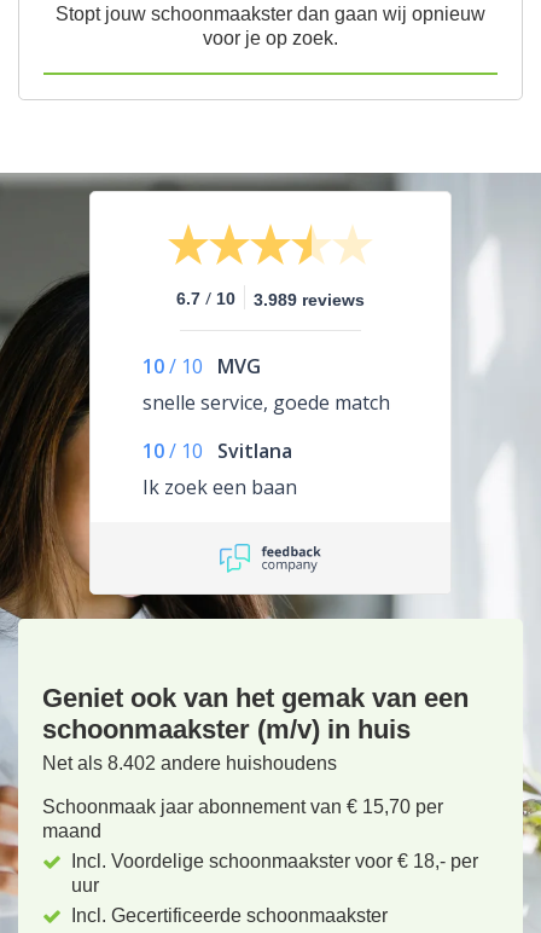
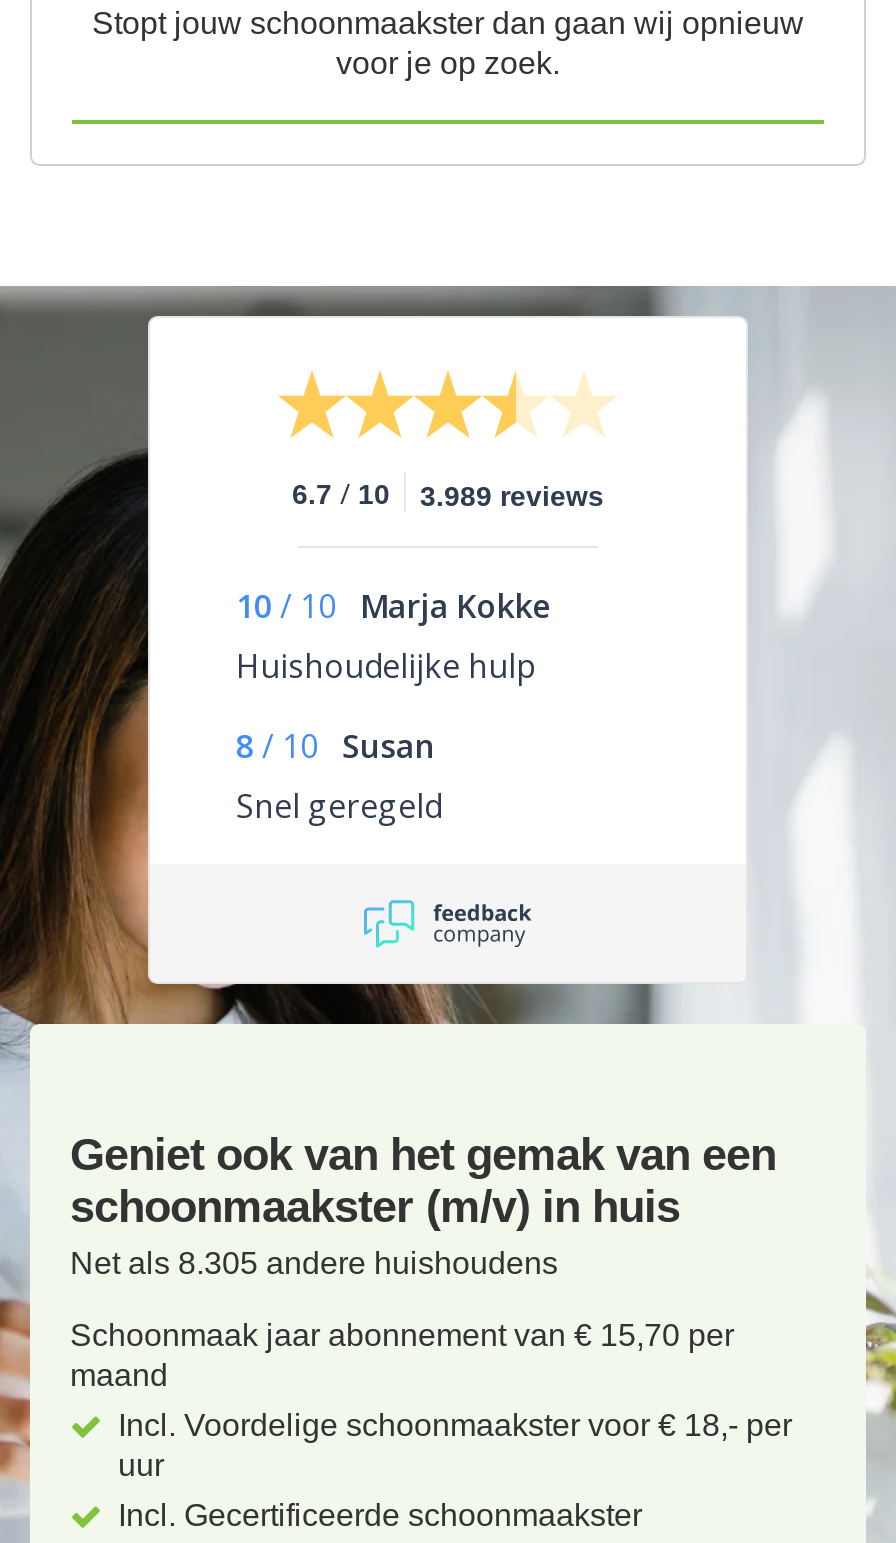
[142,353,390,416] 10 / 10 MVG | snelle service, goede match -> [236,585,552,689] 10 / 10 Marja Kokke | Huishoudelijke hulp
[142,438,297,501] 10 / 10 Svitlana | Ik zoek een baan -> [236,725,442,829] 8 / 10 Susan | Snel geregeld
[42,753,337,774] Net als 8.402 andere huishoudens -> [70,1247,558,1281] Net als 8.305 andere huishoudens

